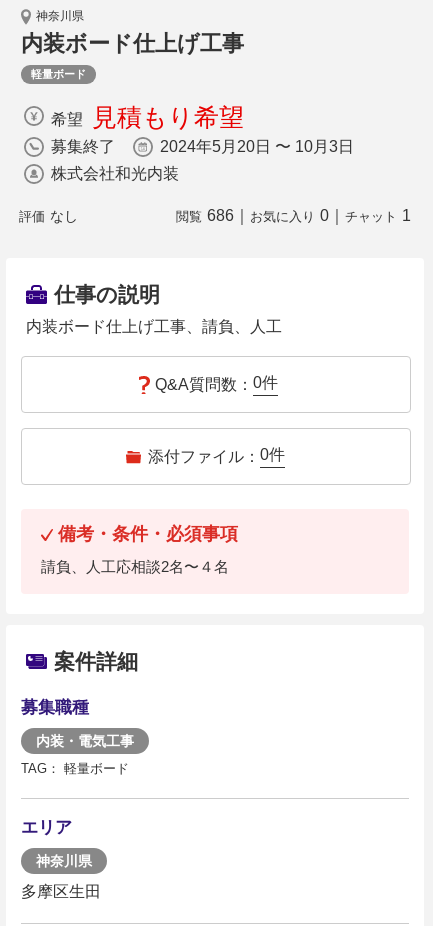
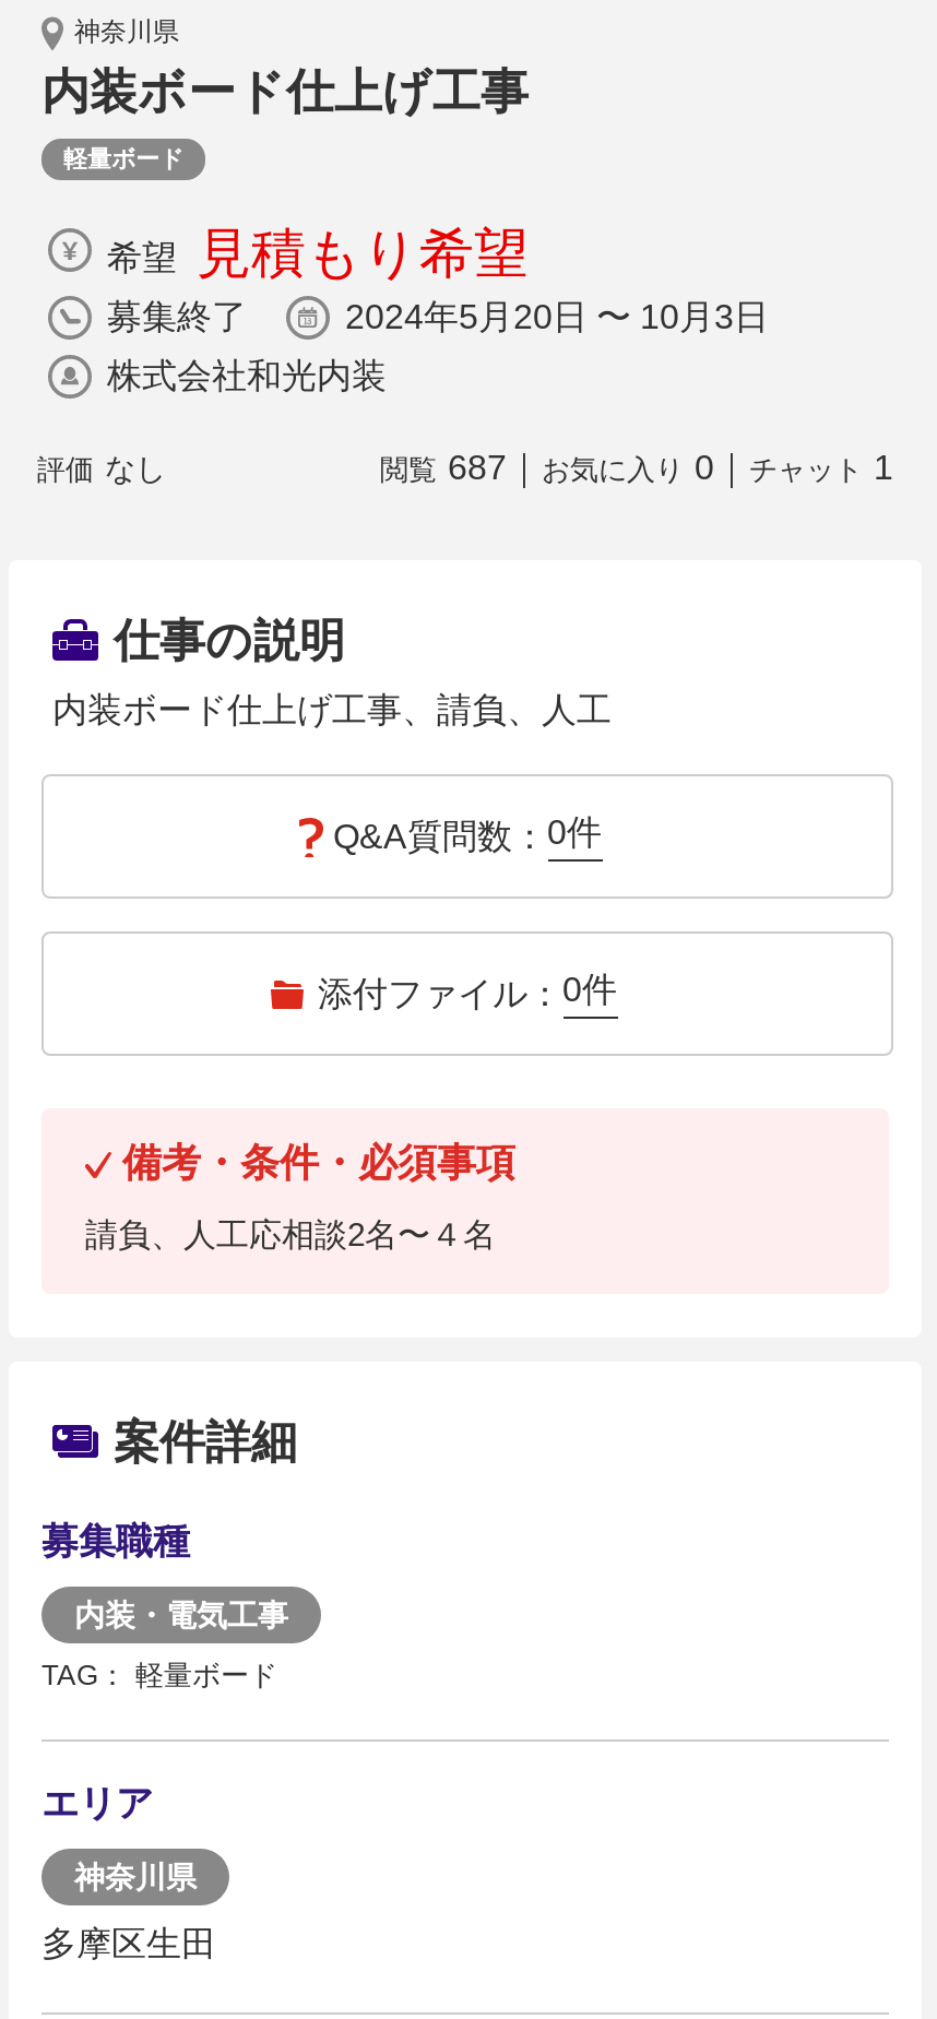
[176,207,411,224] 閲覧 686｜お気に入り 0｜チャット 1 -> [380,449,893,486] 閲覧 687｜お気に入り 0｜チャット 1

